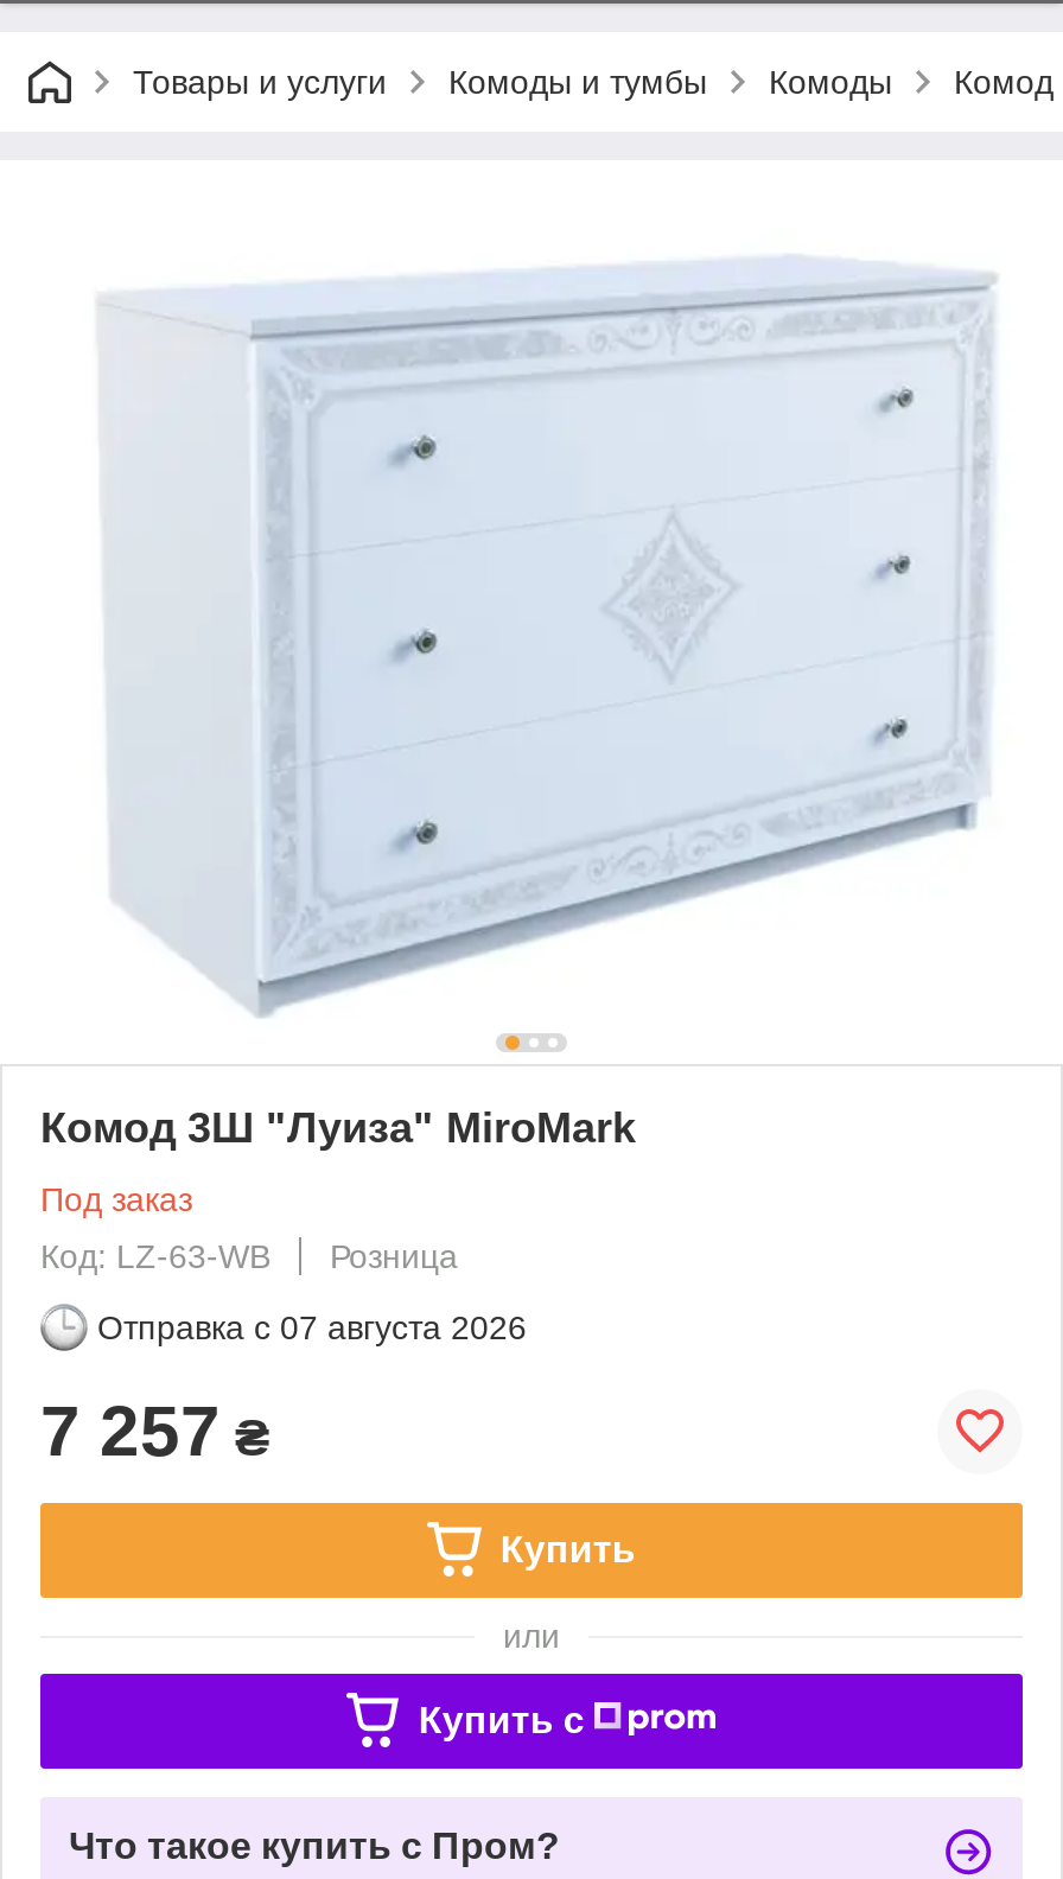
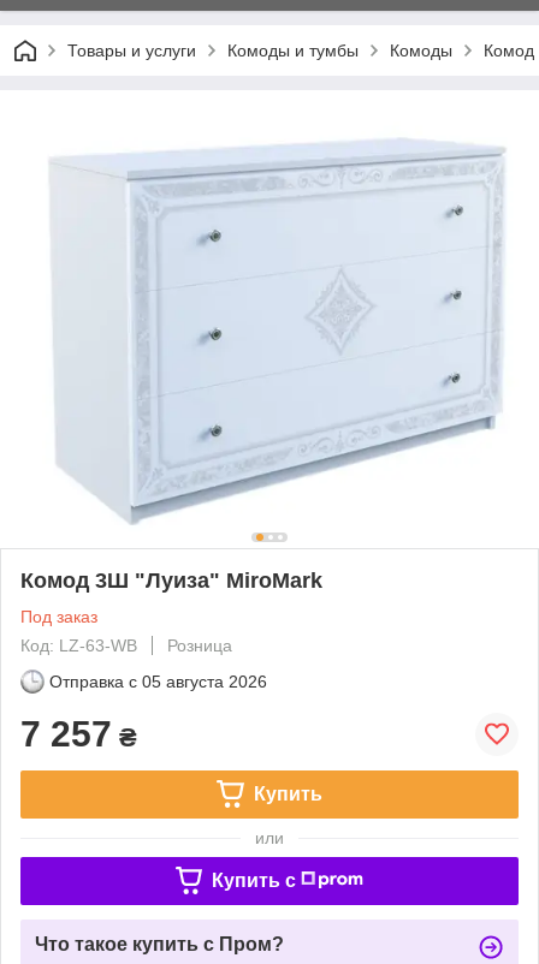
[97,1308,527,1346] Отправка с 07 августа 2026 -> [49,672,267,691] Отправка с 05 августа 2026

